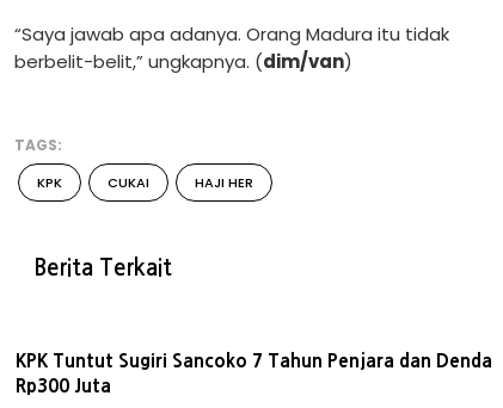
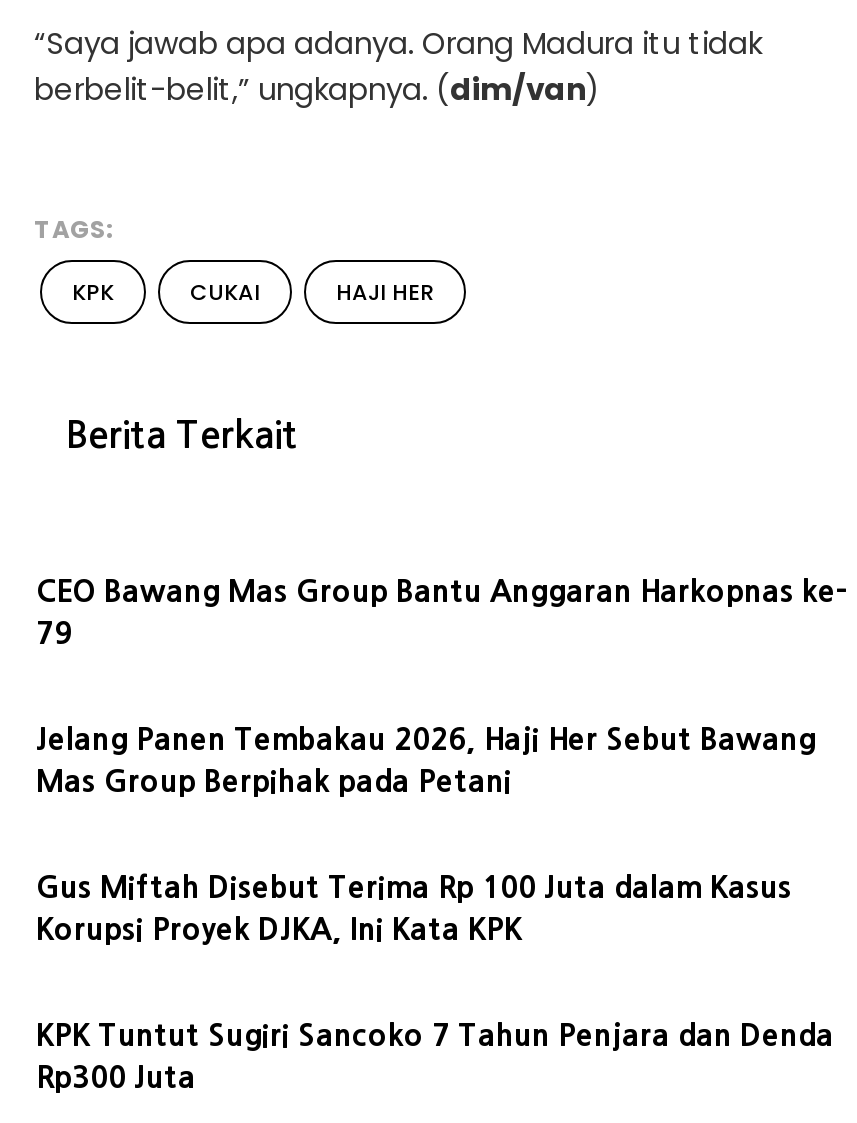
none -> [36,576,848,648] CEO Bawang Mas Group Bantu Anggaran Harkopnas ke- | 79
none -> [36,724,816,796] Jelang Panen Tembakau 2026, Haji Her Sebut Bawang | Mas Group Berpihak pada Petani
none -> [36,872,792,944] Gus Miftah Disebut Terima Rp 100 Juta dalam Kasus | Korupsi Proyek DJKA, Ini Kata KPK

